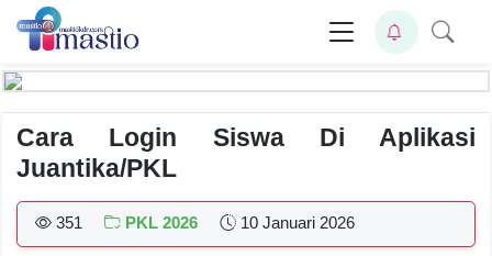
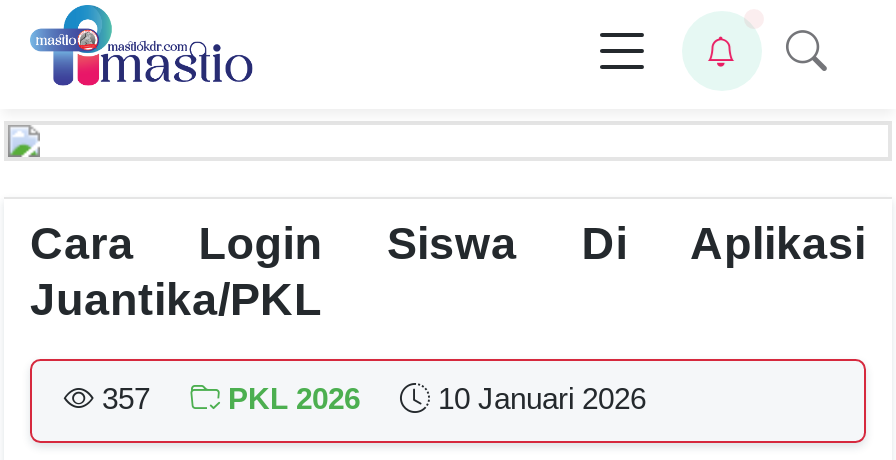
[52,213,82,232] 351 -> [94,381,150,415] 357

